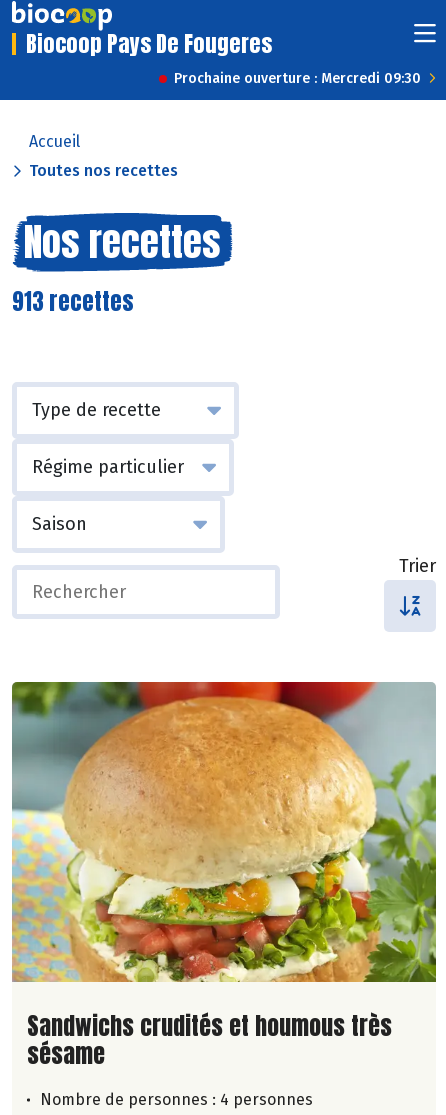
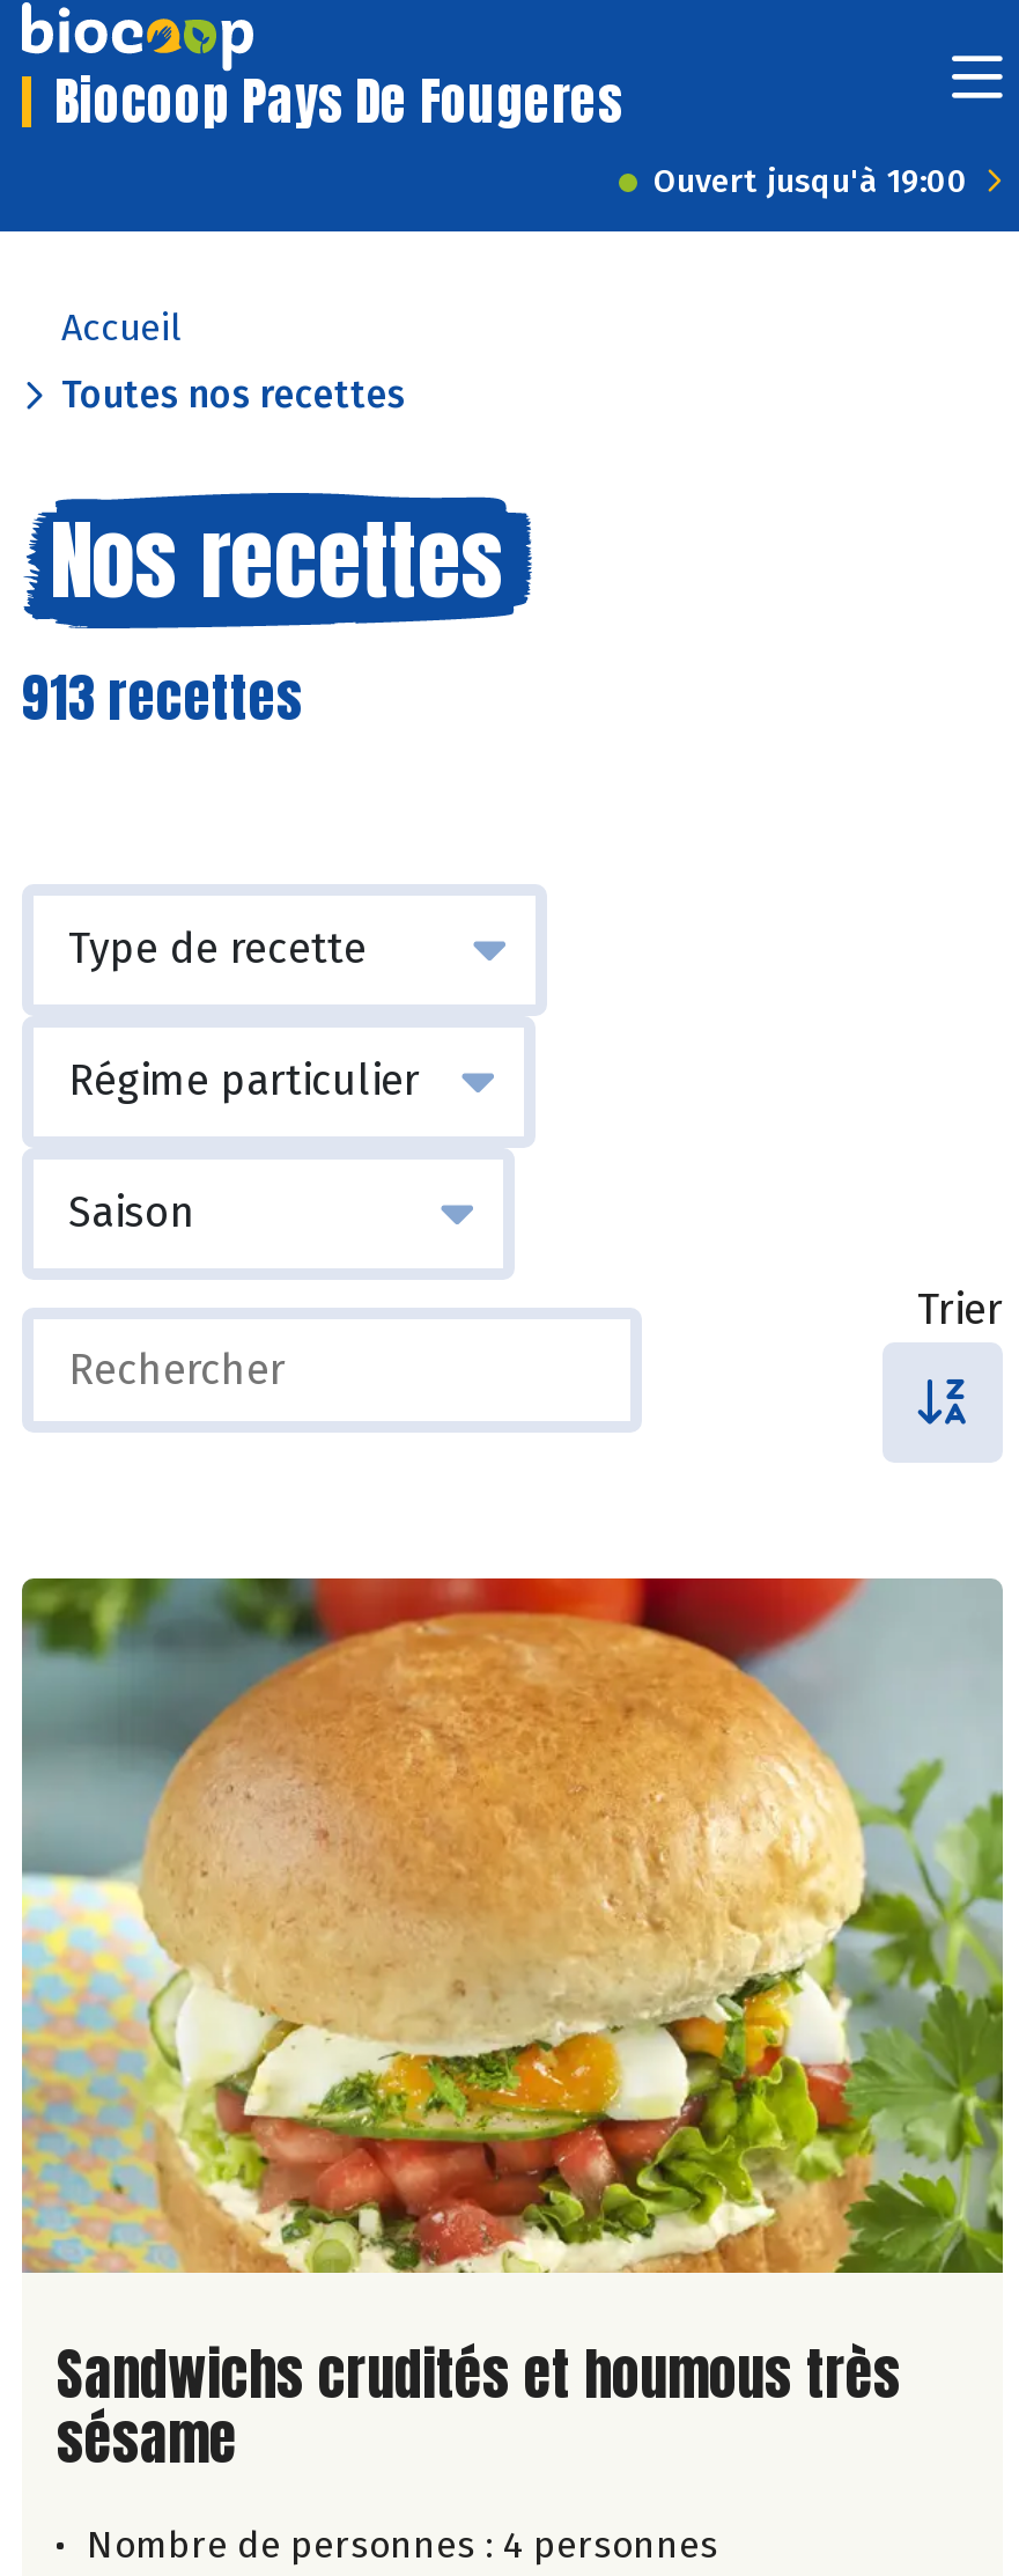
[174,70,421,87] Prochaine ouverture : Mercredi 09:30 -> [654,162,968,201] Ouvert jusqu'à 19:00

